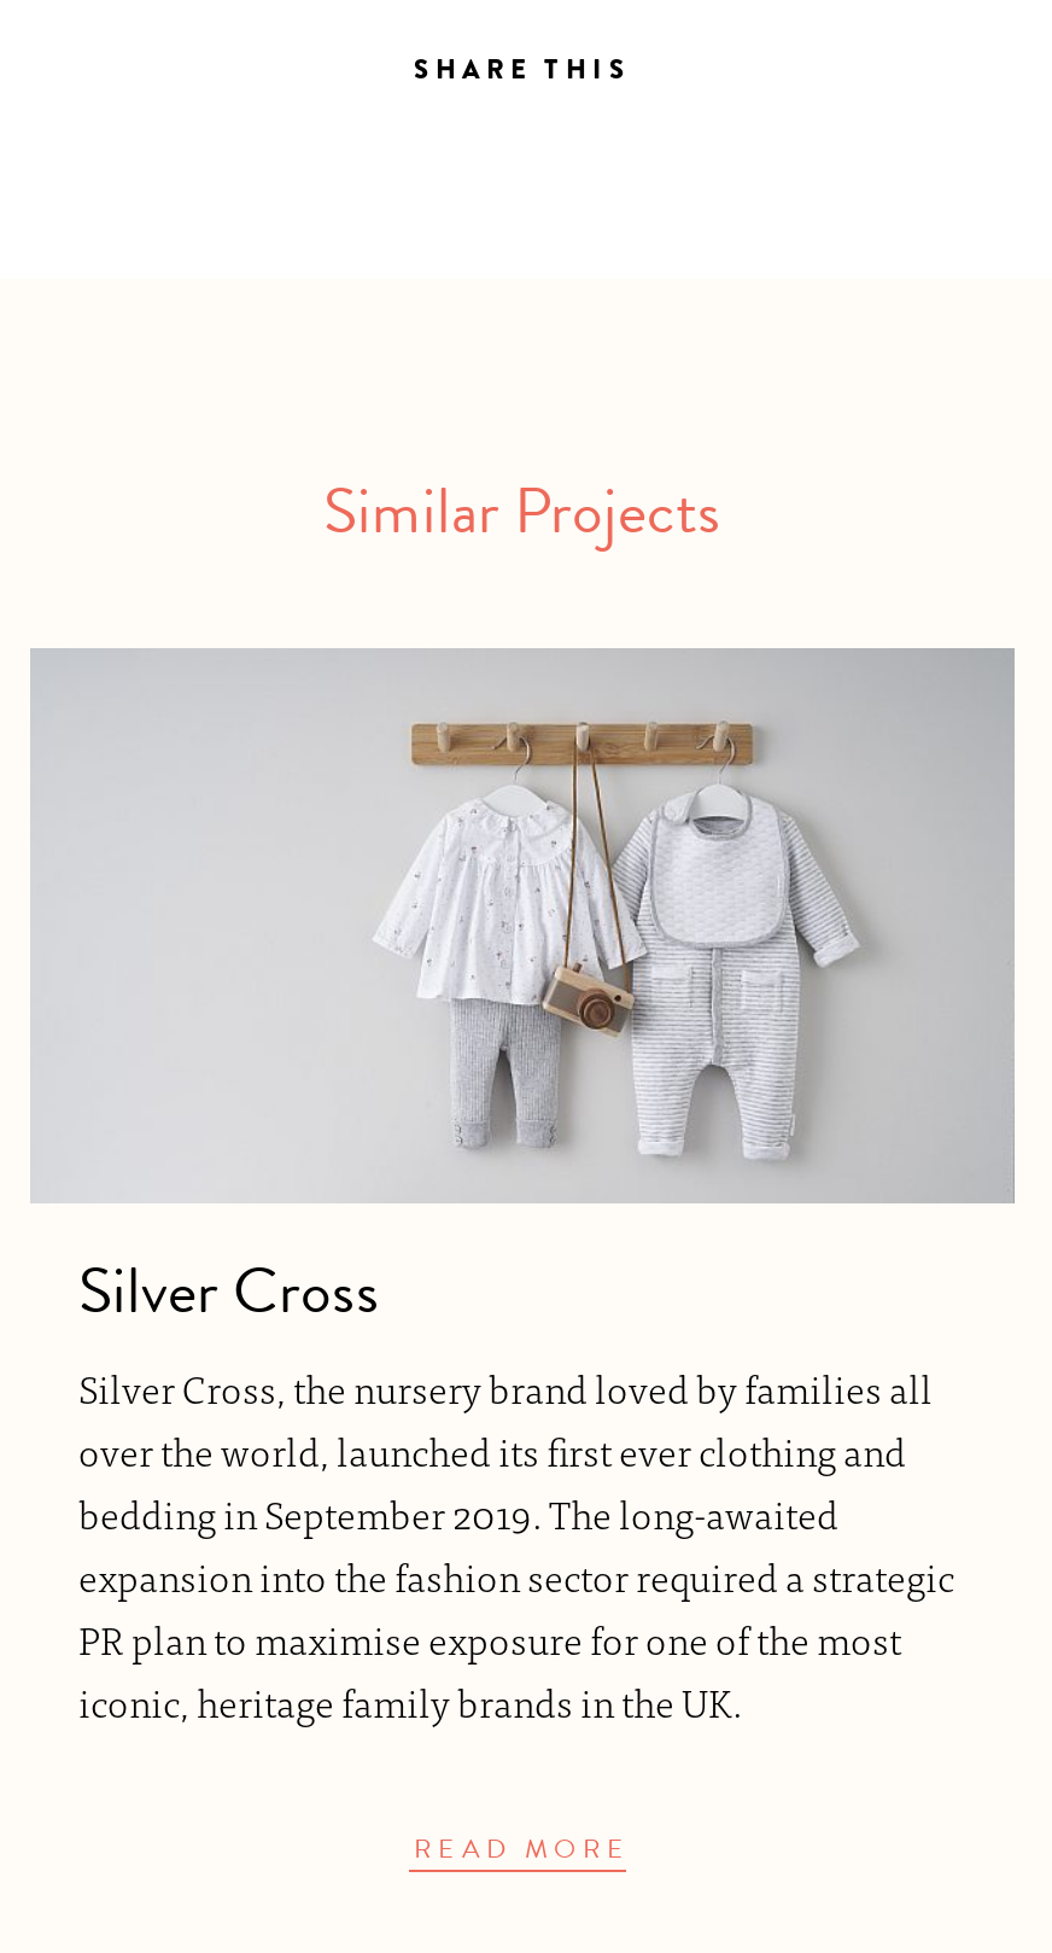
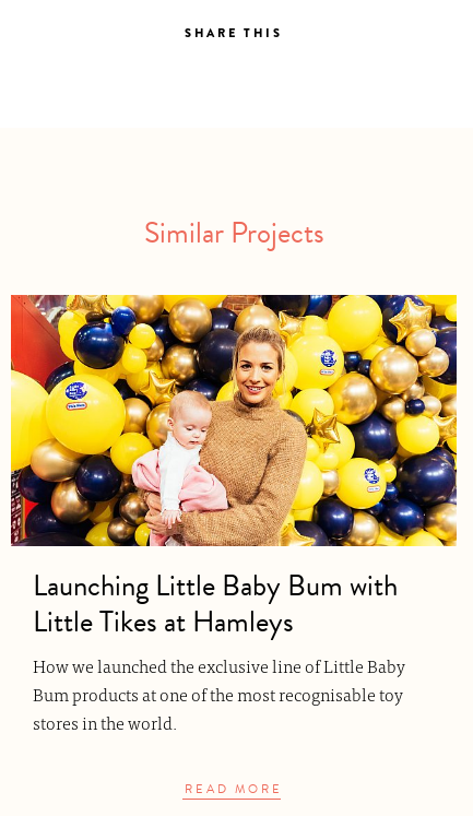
[28,647,1017,1732] [image] | Silver Cross | Silver Cross, the nursery brand loved by families all | over the world, launched its first ever clothing and | bedding in September 2019. The long-awaited | expansion into the fashion sector required a strategic | PR plan to maximise exposure for one of the most | iconic, heritage family brands in the UK. -> [10,294,458,736] [image] | Launching Little Baby Bum with | Little Tikes at Hamleys | How we launched the exclusive line of Little Baby | Bum products at one of the most recognisable toy | stores in the world.

